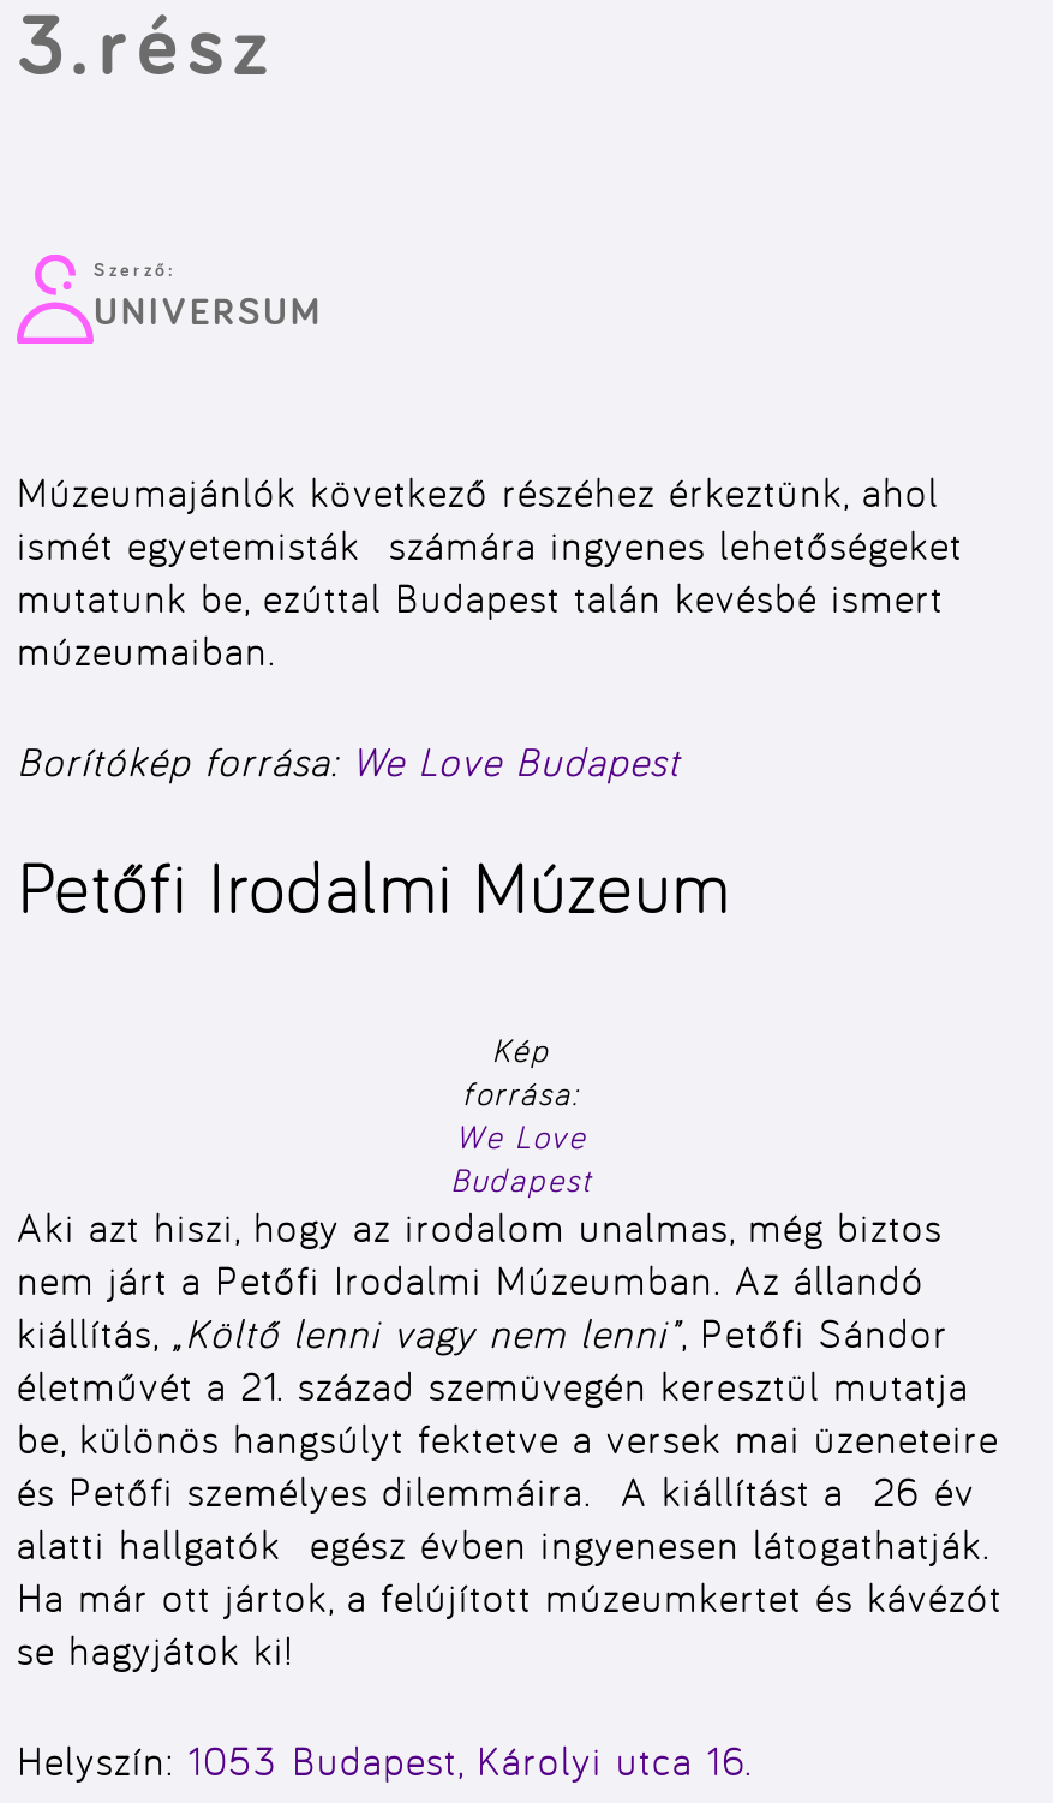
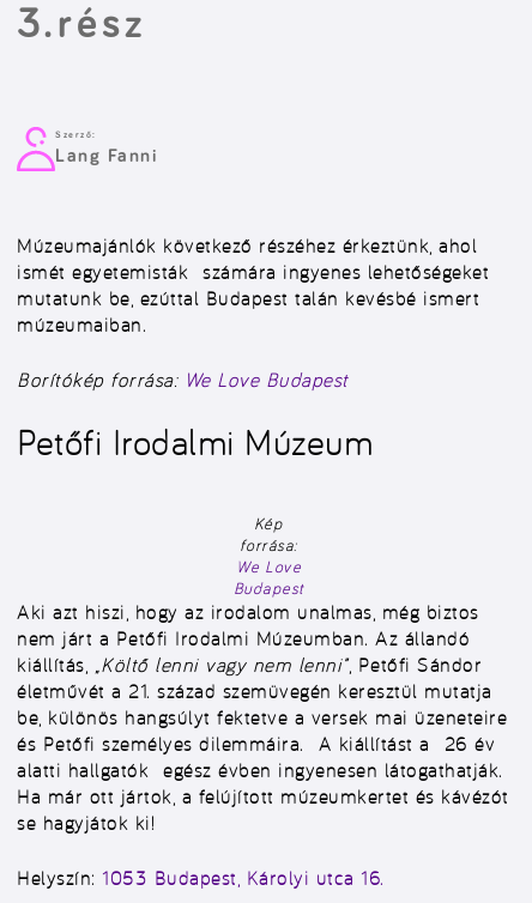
[94,293,323,332] UNIVERSUM -> [55,146,157,165] Lang Fanni

